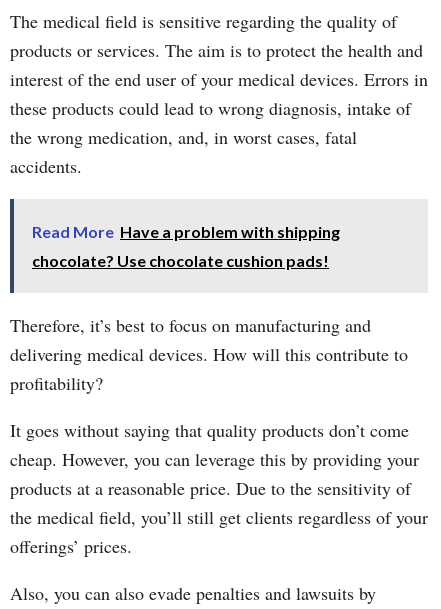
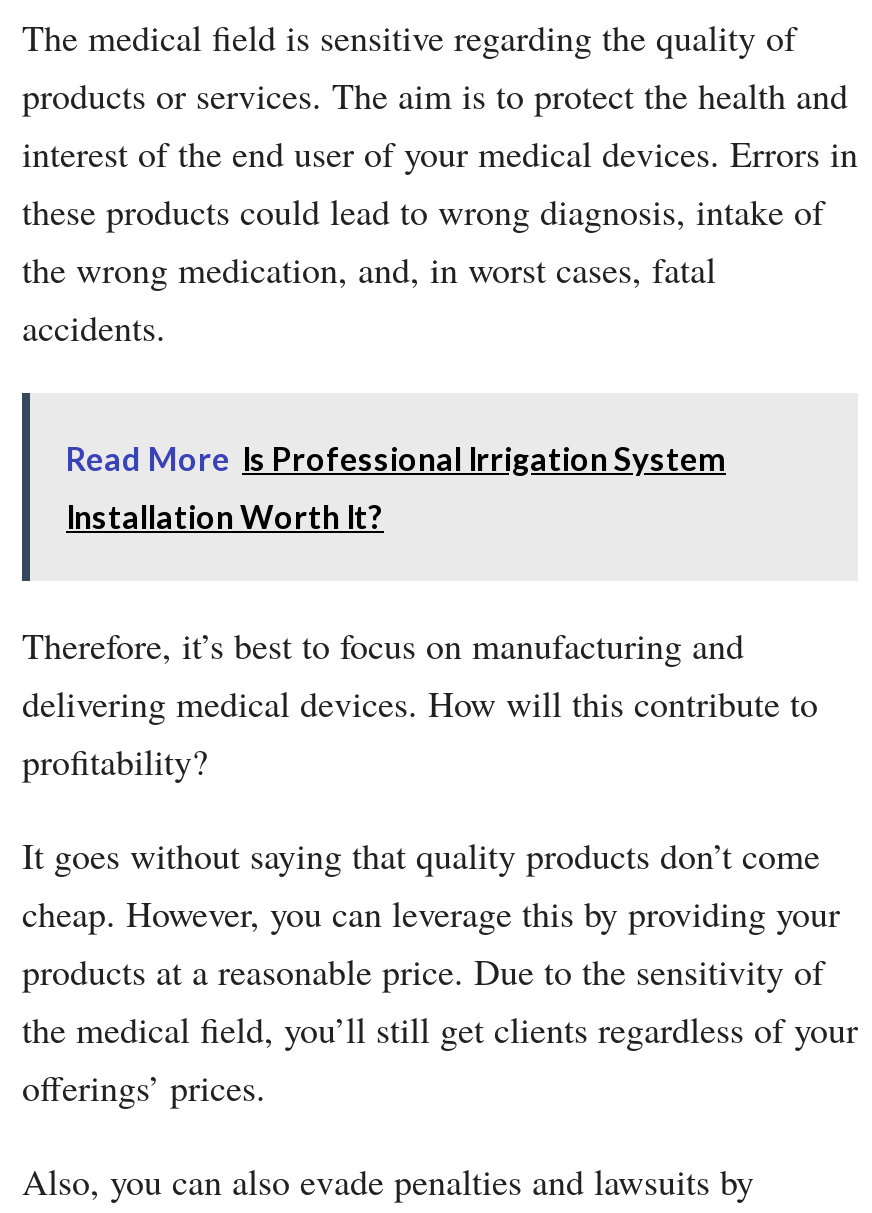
[32,222,340,241] Read More Have a problem with shipping -> [66,440,726,478] Read More Is Professional Irrigation System
[32,251,329,270] chocolate? Use chocolate cushion pads! -> [66,498,384,536] Installation Worth It?

